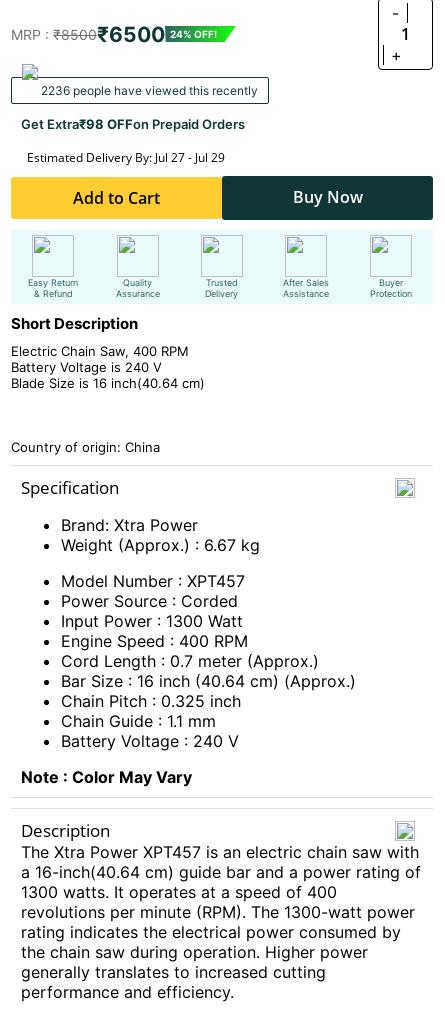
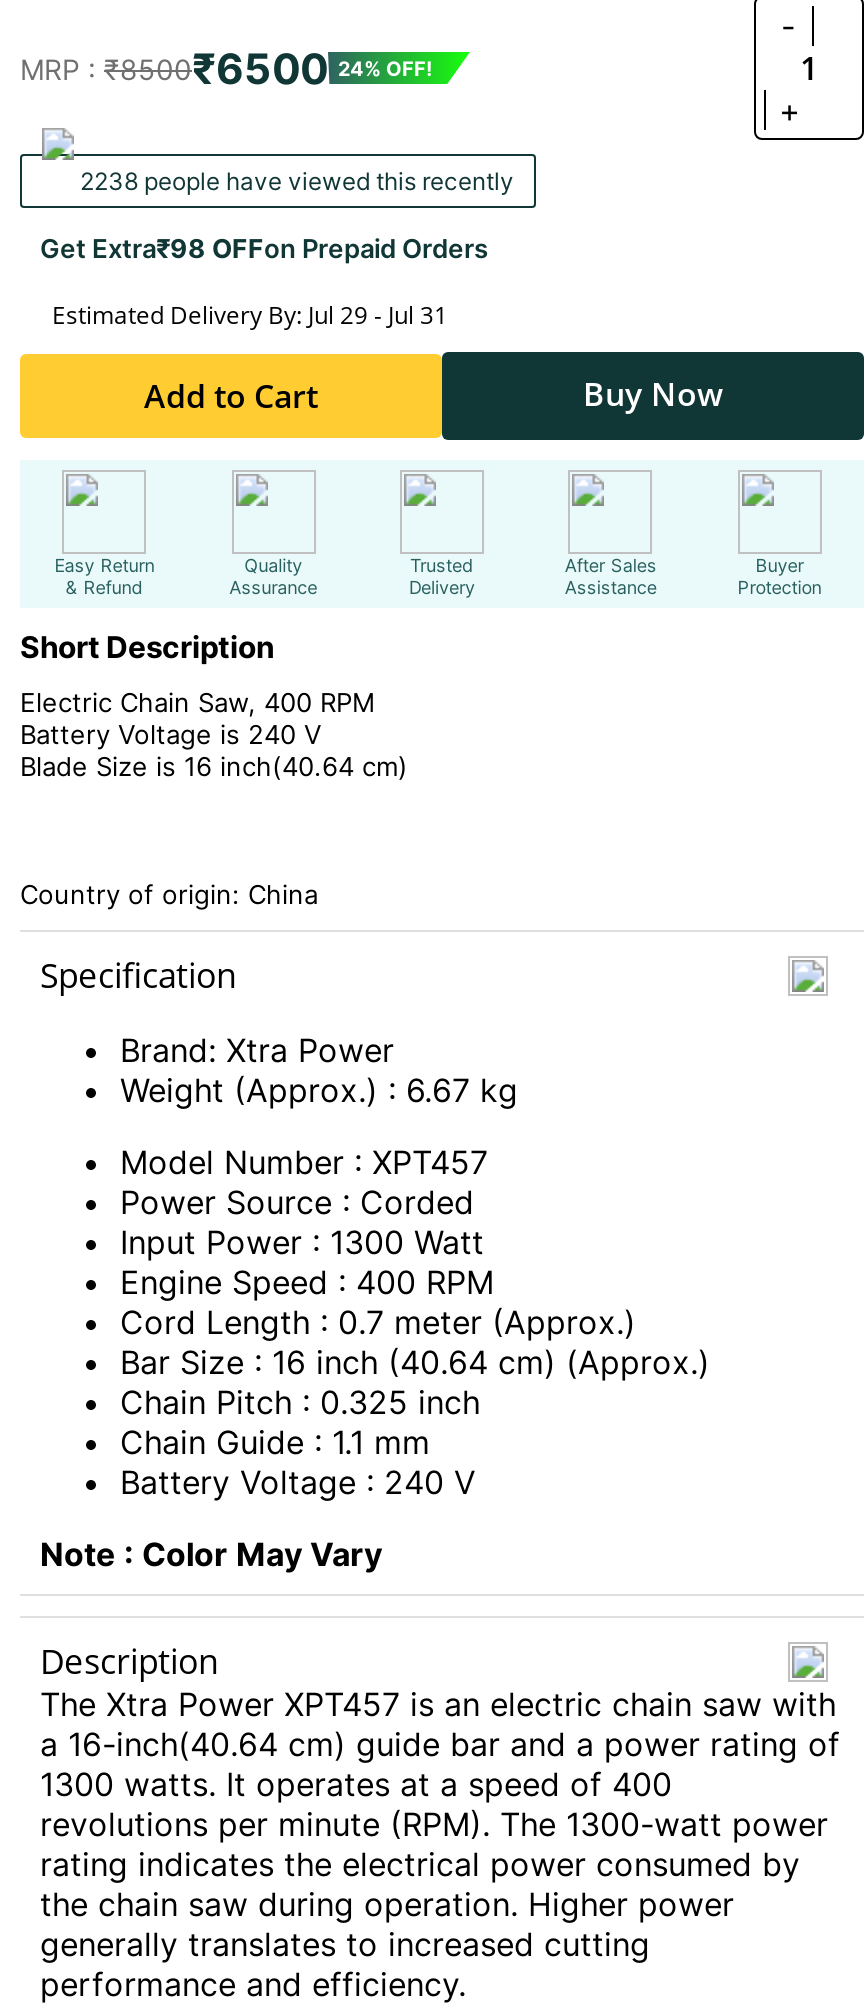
[38,83,258,98] 2236 people have viewed this recently -> [74,166,514,196] 2238 people have viewed this recently
[27,149,225,166] Estimated Delivery By: Jul 27 - Jul 29 -> [52,298,448,332] Estimated Delivery By: Jul 29 - Jul 31

